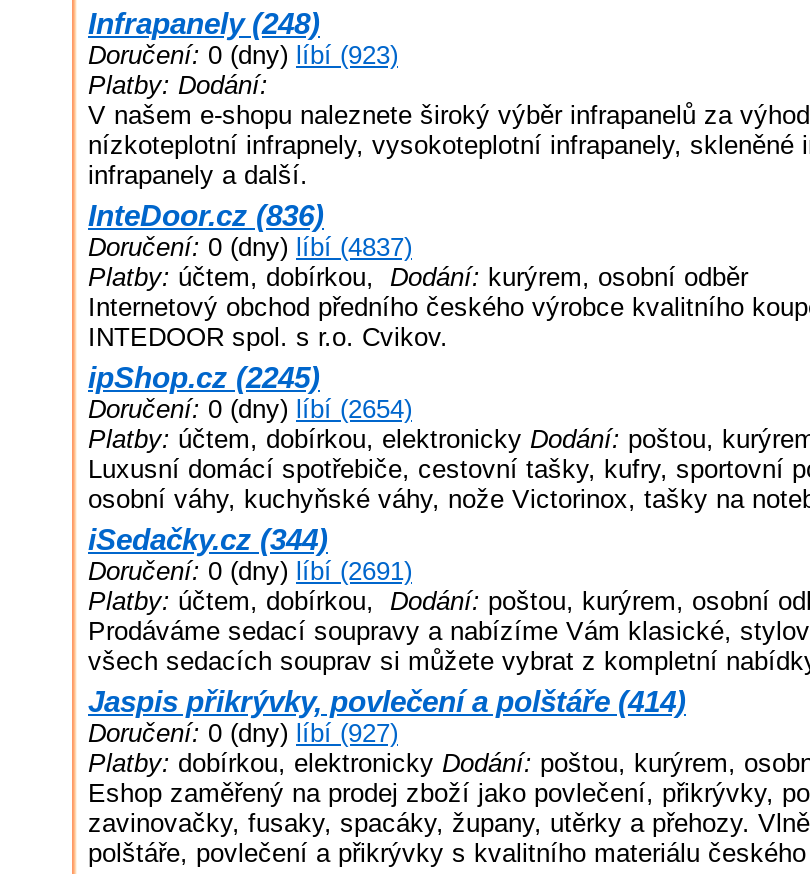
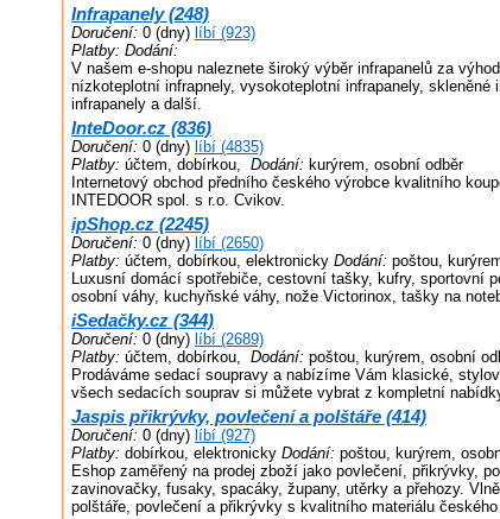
[88,232,412,262] Doručení: 0 (dny) líbí (4837) -> [71,138,264,156] Doručení: 0 (dny) líbí (4835)
[88,394,412,424] Doručení: 0 (dny) líbí (2654) -> [71,234,264,252] Doručení: 0 (dny) líbí (2650)
[88,556,412,586] Doručení:0 (dny) líbí (2691) -> [71,330,264,348] Doručení:0 (dny) líbí (2689)

